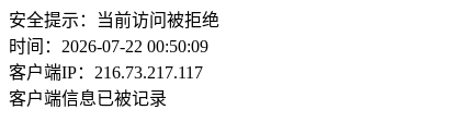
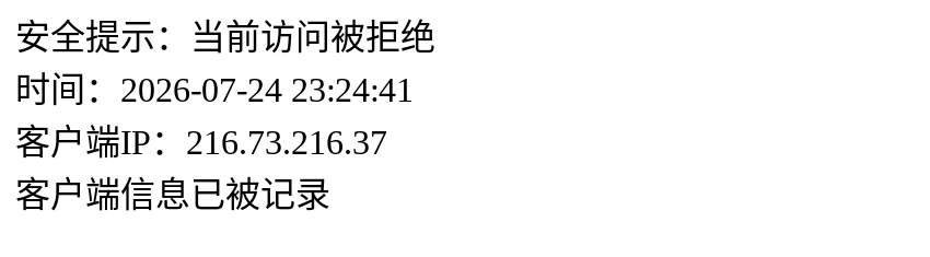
[9,37,208,56] 时间：2026-07-22 00:50:09 -> [15,71,414,108] 时间：2026-07-24 23:24:41
[9,63,203,82] 客户端IP：216.73.217.117 -> [15,124,387,161] 客户端IP：216.73.216.37

